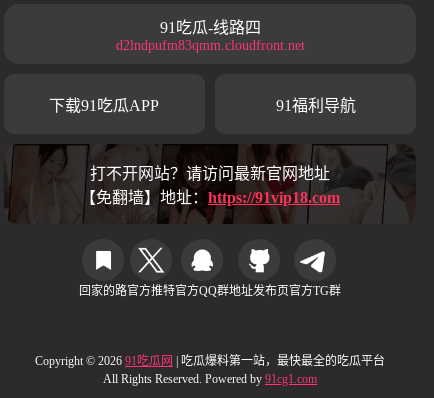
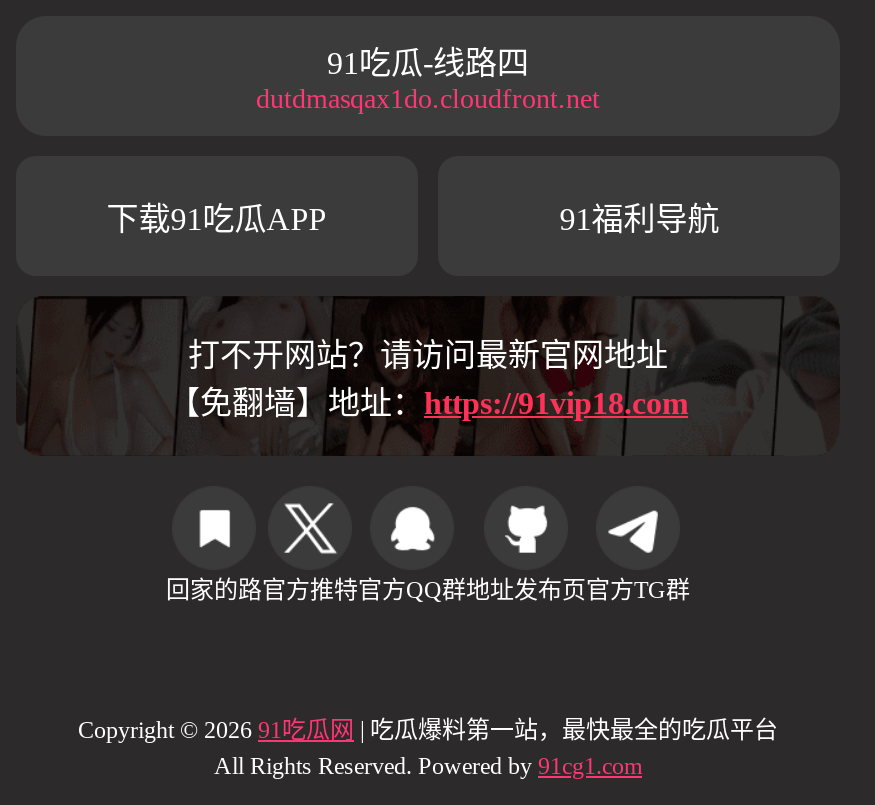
[115,38,304,53] d2lndpufm83qmm.cloudfront.net -> [256,84,600,114] dutdmasqax1do.cloudfront.net

